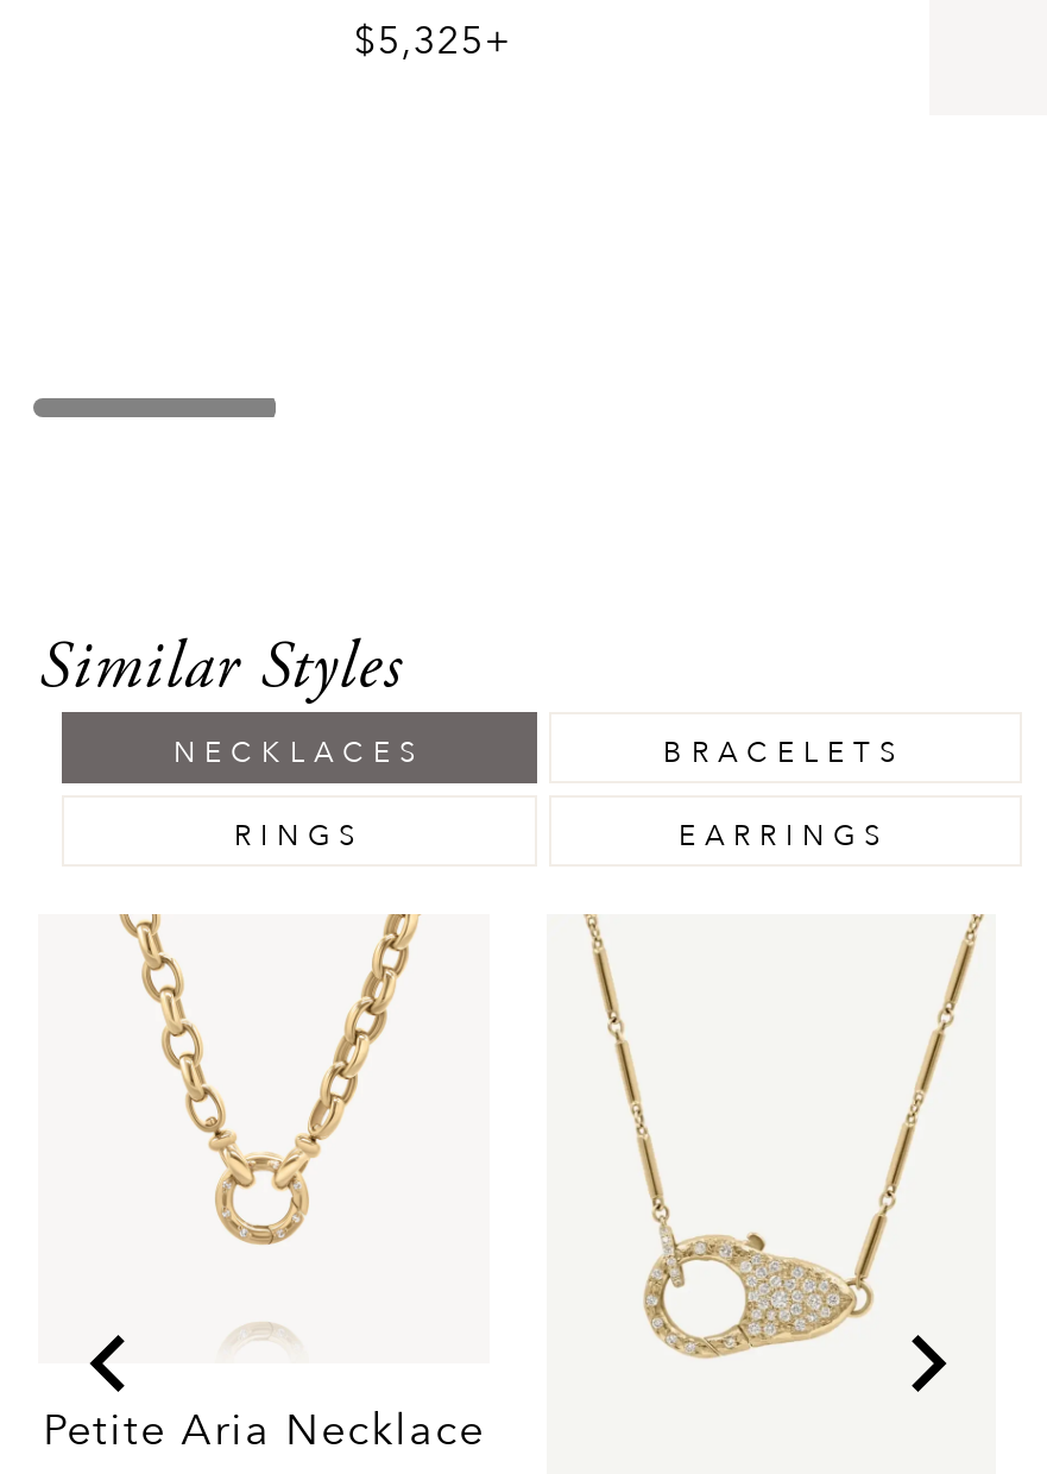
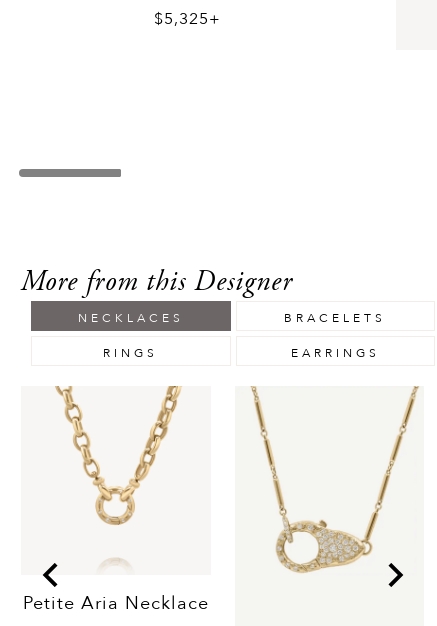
[39,638,403,704] Similar Styles -> [21,270,293,298] More from this Designer

